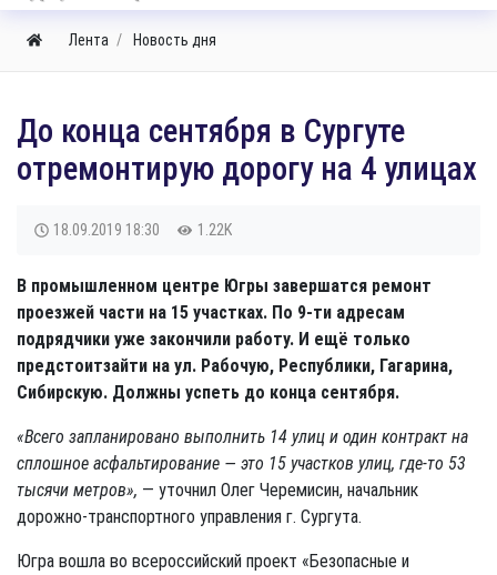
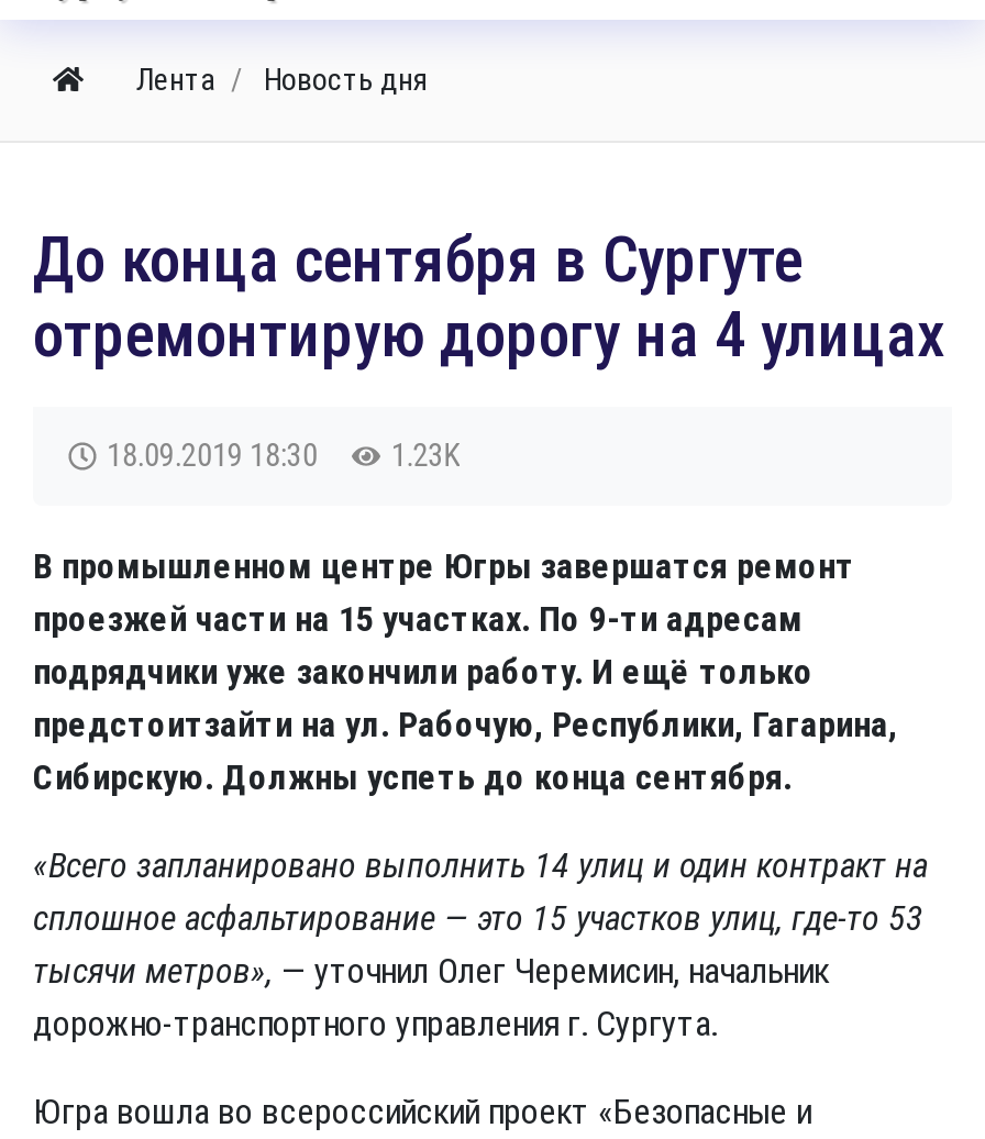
[54,221,232,240] 18.09.2019 18:30 1.22K -> [106,438,459,475] 18.09.2019 18:30 1.23K

